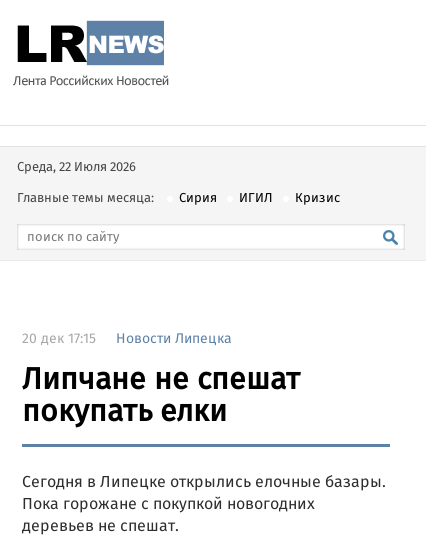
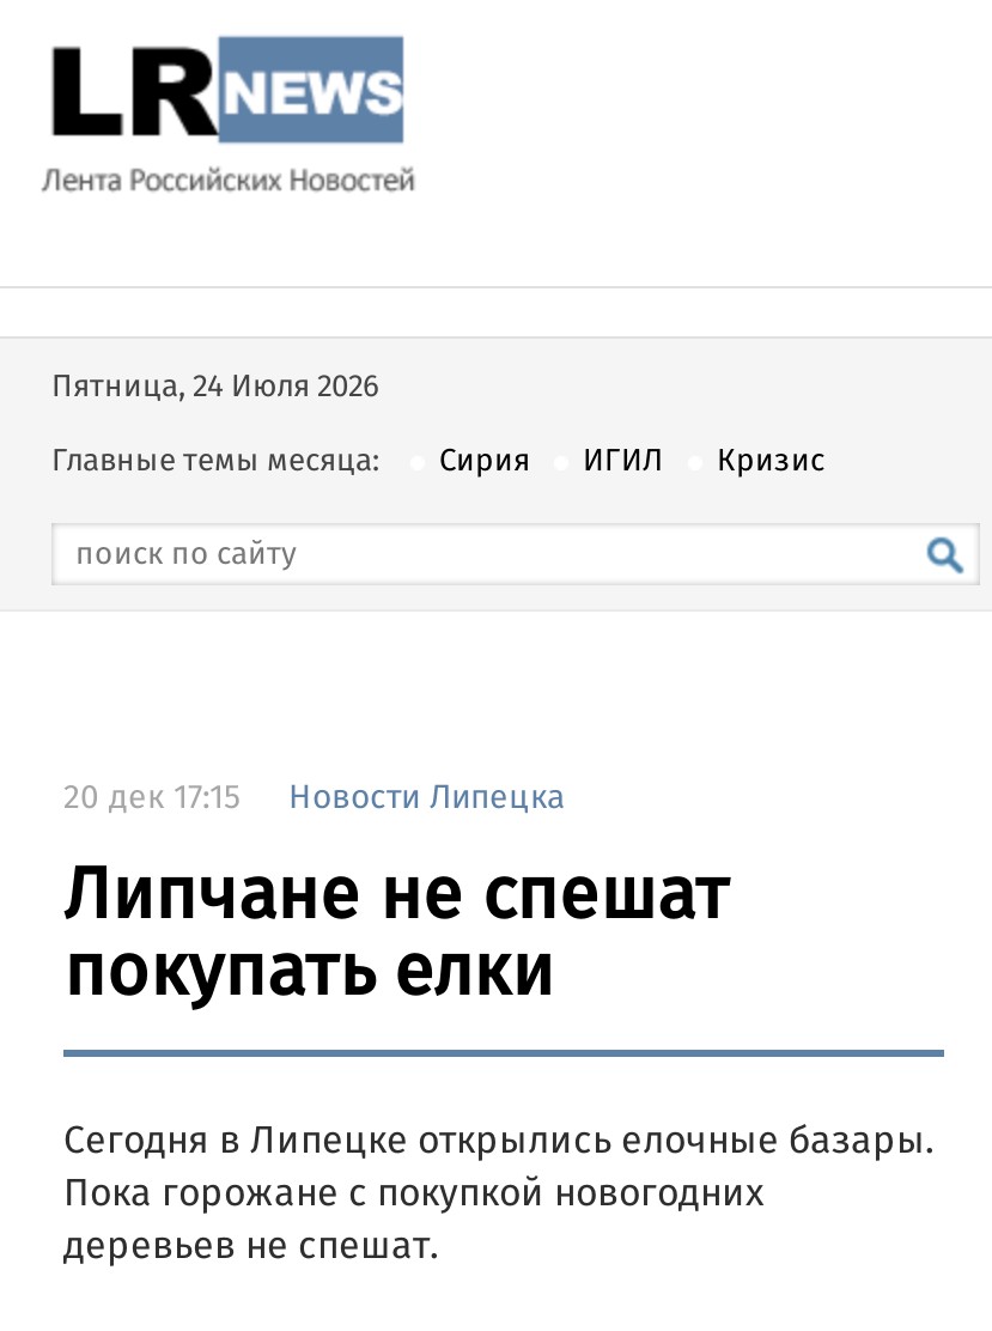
[17,157,136,178] Среда, 22 Июля 2026 -> [51,363,379,413] Пятница, 24 Июля 2026

